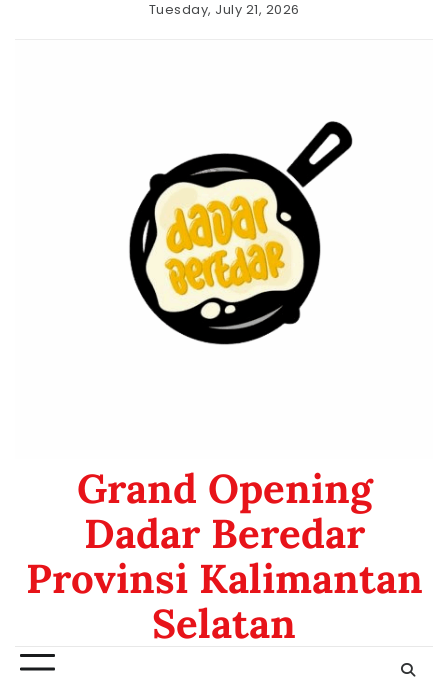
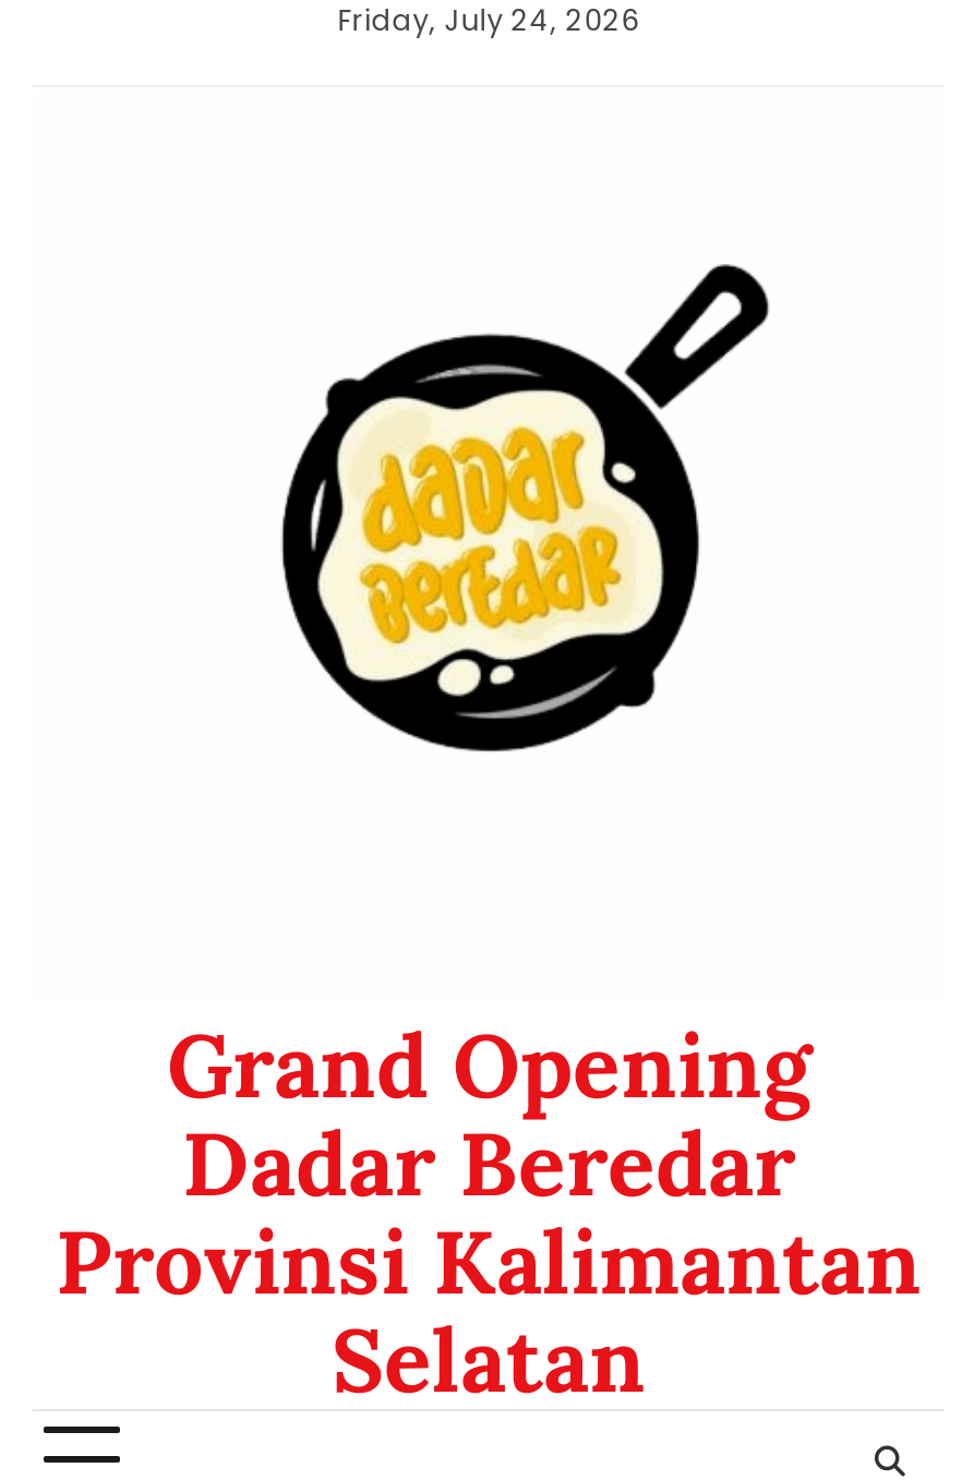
[148,0,299,19] Tuesday, July 21, 2026 -> [338,0,640,41] Friday, July 24, 2026

